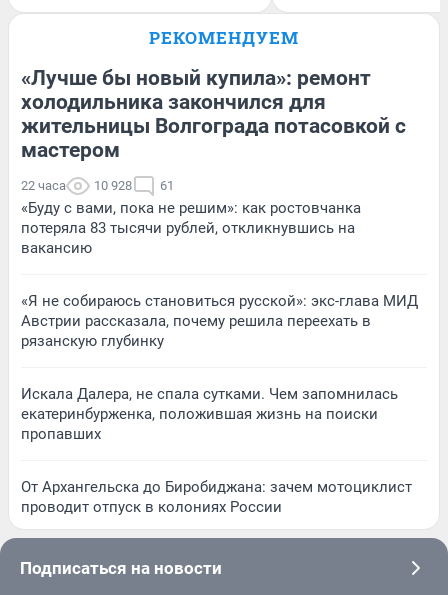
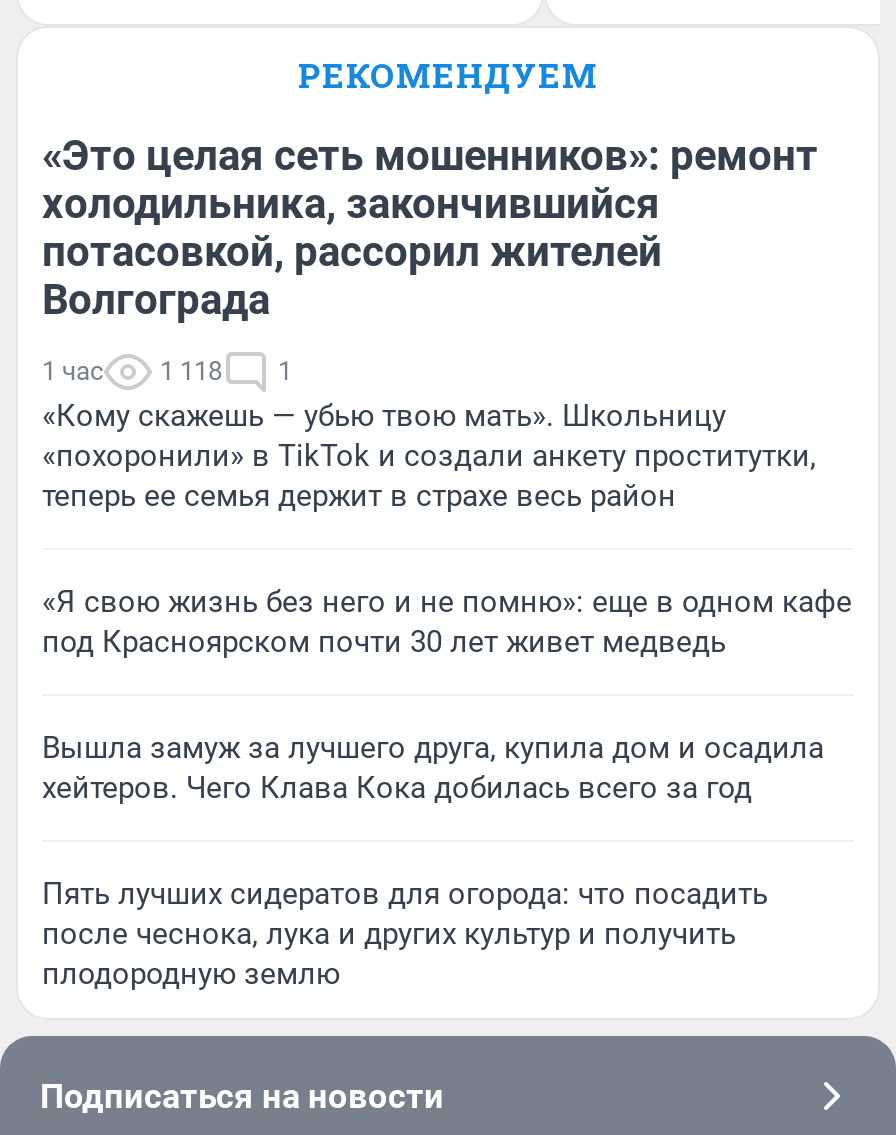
[21,66,406,162] «Лучше бы новый купила»: ремонт | холодильника закончился для | жительницы Волгограда потасовкой с | мастером -> [42,131,818,323] «Это целая сеть мошенников»: ремонт | холодильника, закончившийся | потасовкой, рассорил жителей | Волгограда
[21,178,361,257] 22 часа | 10 928 | 61 | «Буду с вами, пока не решим»: как ростовчанка | потеряла 83 тысячи рублей, откликнувшись на | вакансию -> [42,355,816,513] 1 час | 1 118 | 1 | «Кому скажешь — убью твою мать». Школьницу | «похоронили» в TikTok и создали анкету проститутки, | теперь ее семья держит в страхе весь район
[21,292,418,350] «Я не собираюсь становиться русской»: экс-глава МИД | Австрии рассказала, почему решила переехать в | рязанскую глубинку -> [42,583,852,659] «Я свою жизнь без него и не помню»: еще в одном кафе | под Красноярском почти 30 лет живет медведь
[21,385,398,443] Искала Далера, не спала сутками. Чем запомнилась | екатеринбурженка, положившая жизнь на поиски | пропавших -> [42,729,824,805] Вышла замуж за лучшего друга, купила дом и осадила | хейтеров. Чего Клава Кока добилась всего за год
[21,478,412,516] От Архангельска до Биробиджана: зачем мотоциклист | проводит отпуск в колониях России -> [42,875,768,991] Пять лучших сидератов для огорода: что посадить | после чеснока, лука и других культур и получить | плодородную землю

